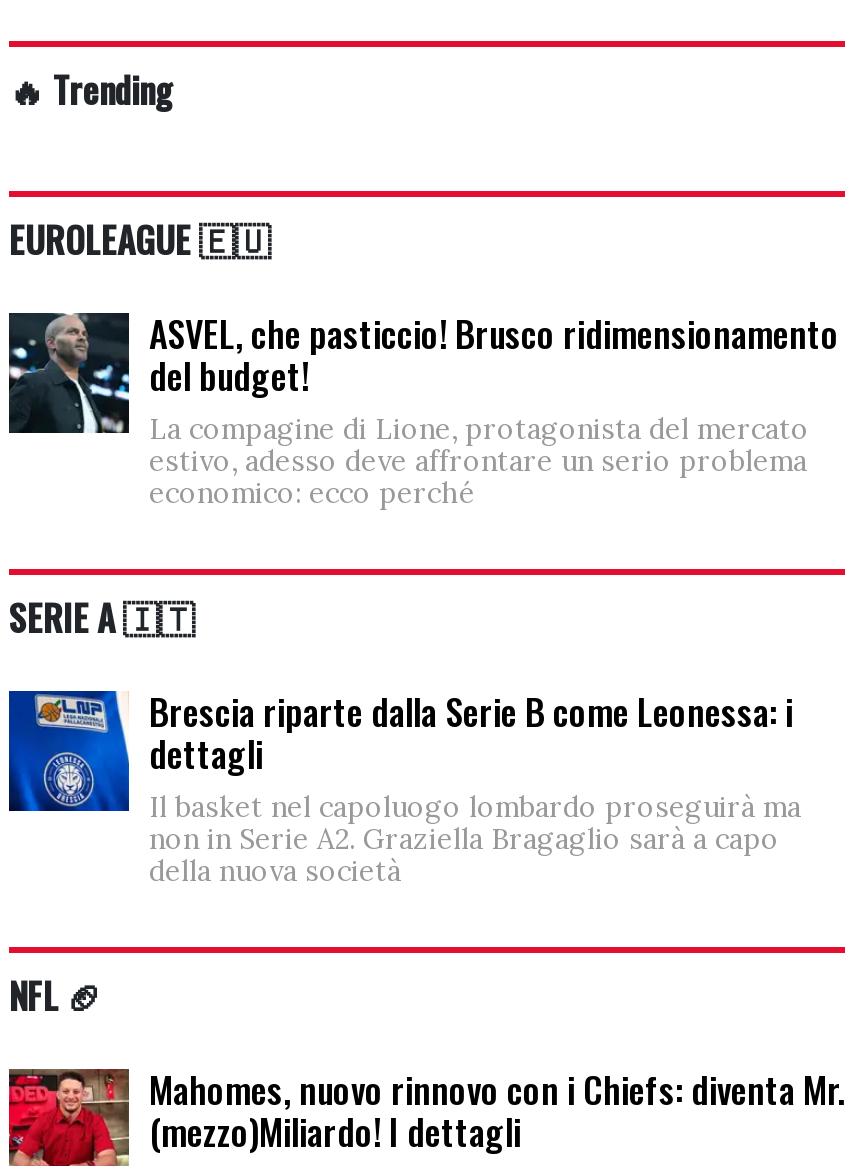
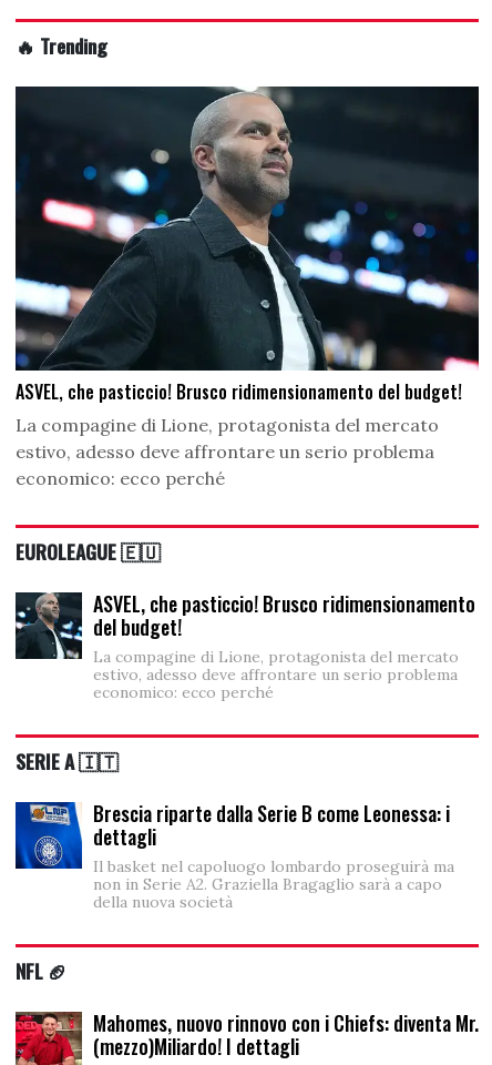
none -> [14,85,480,489] [image] | ASVEL, che pasticcio! Brusco ridimensionamento del budget! | La compagine di Lione, protagonista del mercato | estivo, adesso deve affrontare un serio problema | economico: ecco perché

